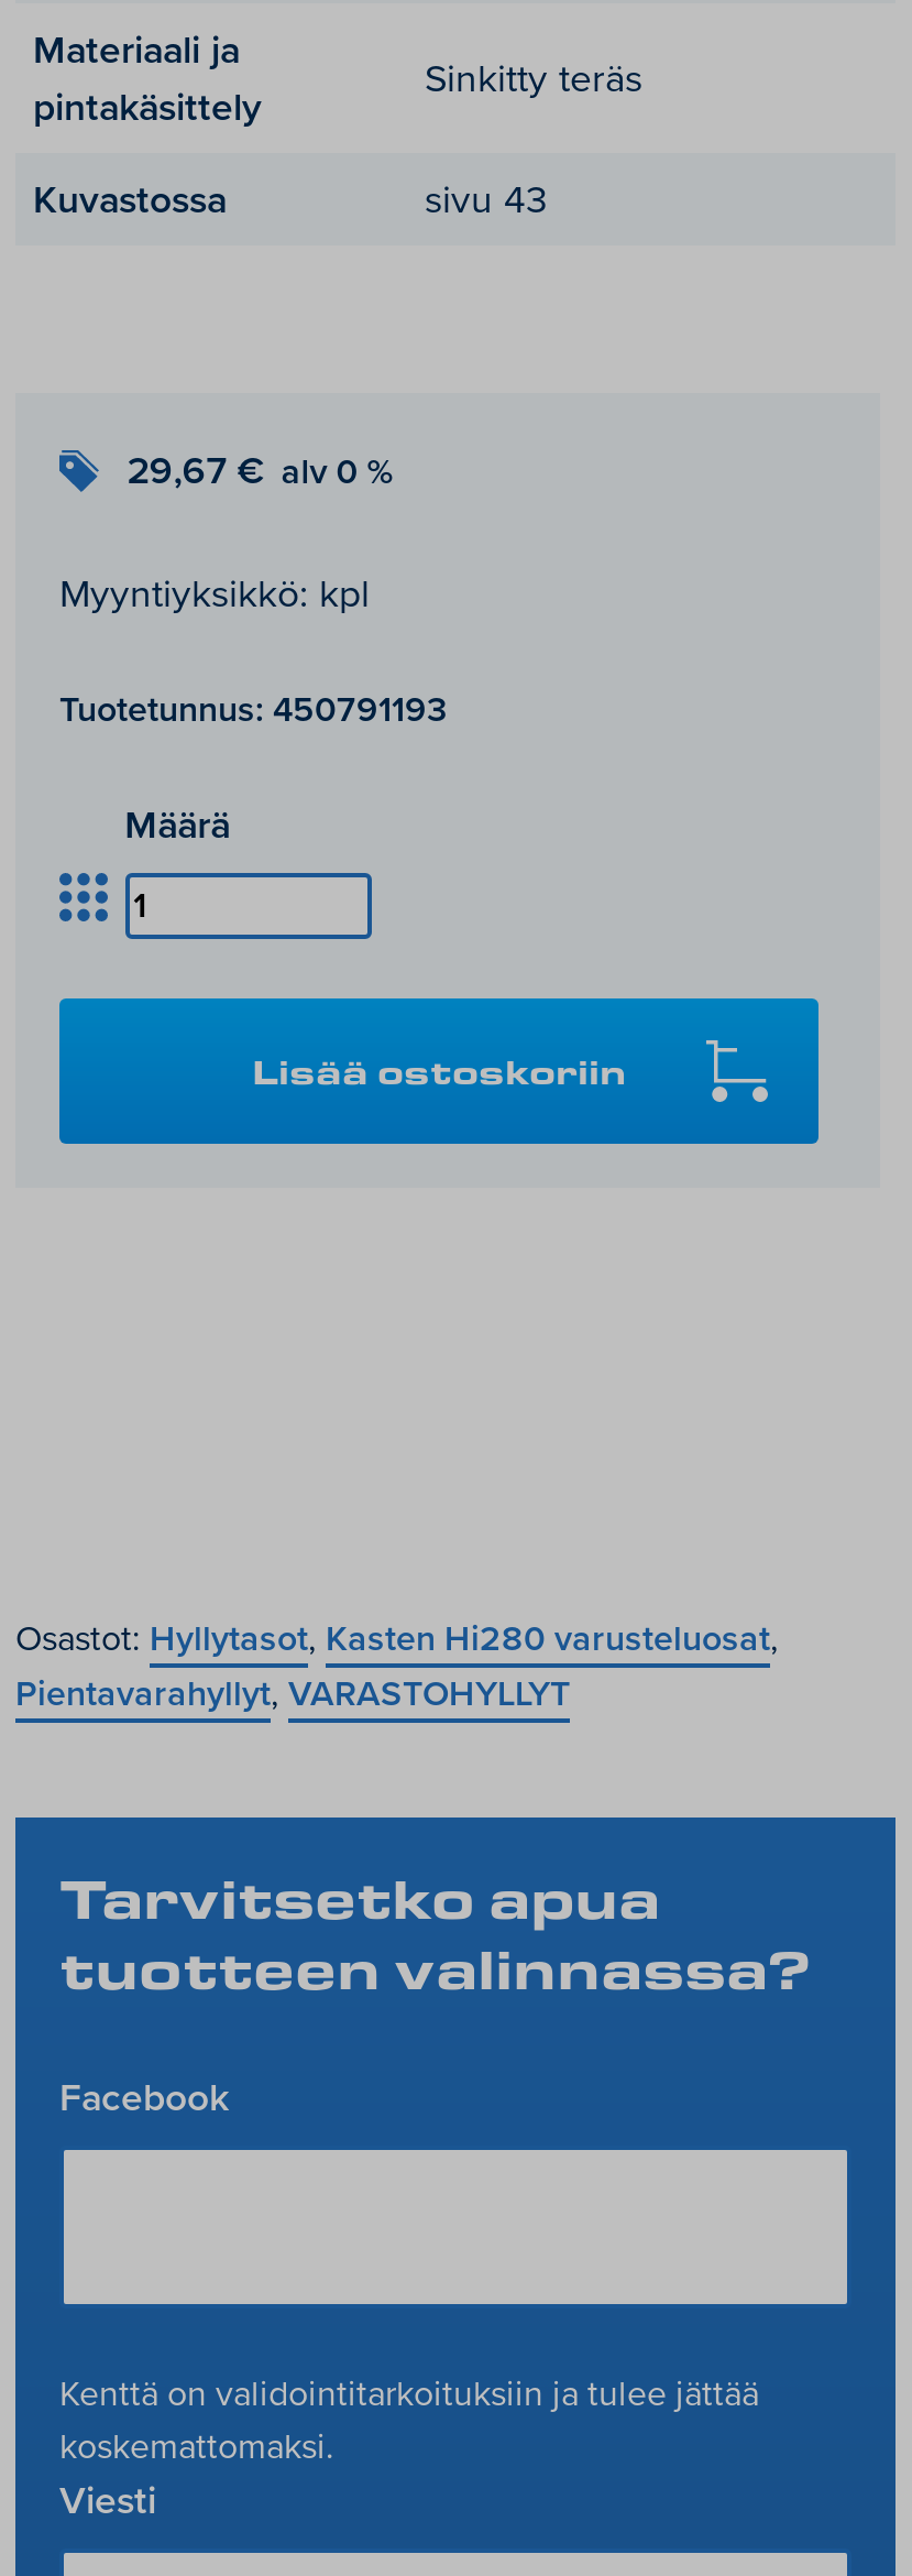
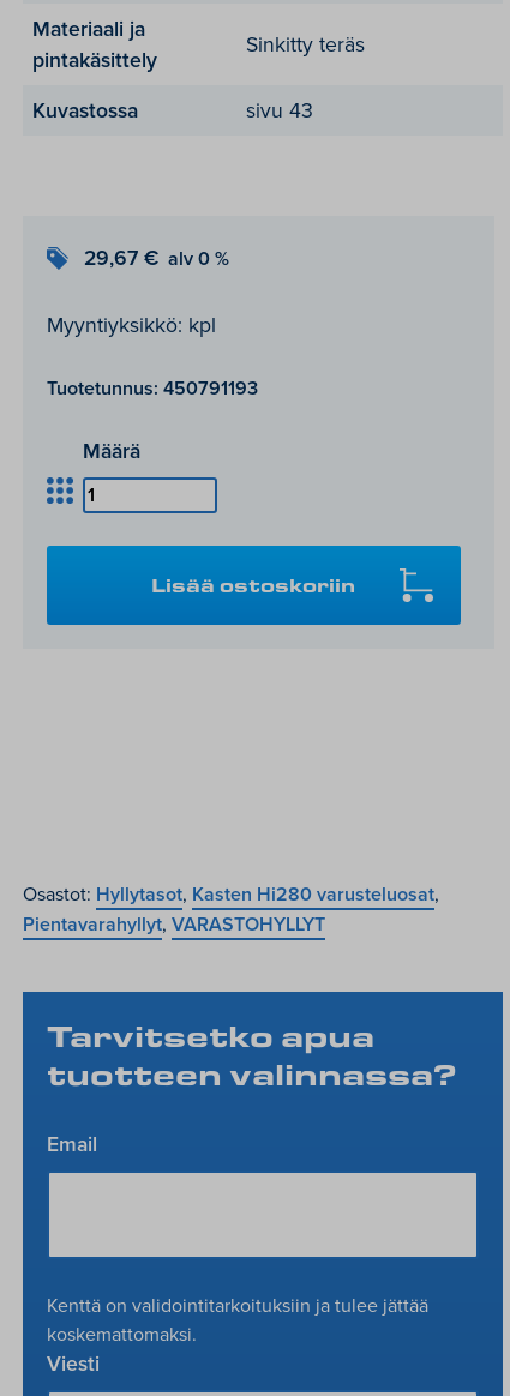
[59,2069,229,2124] Facebook -> [47,1129,97,1159] Email

